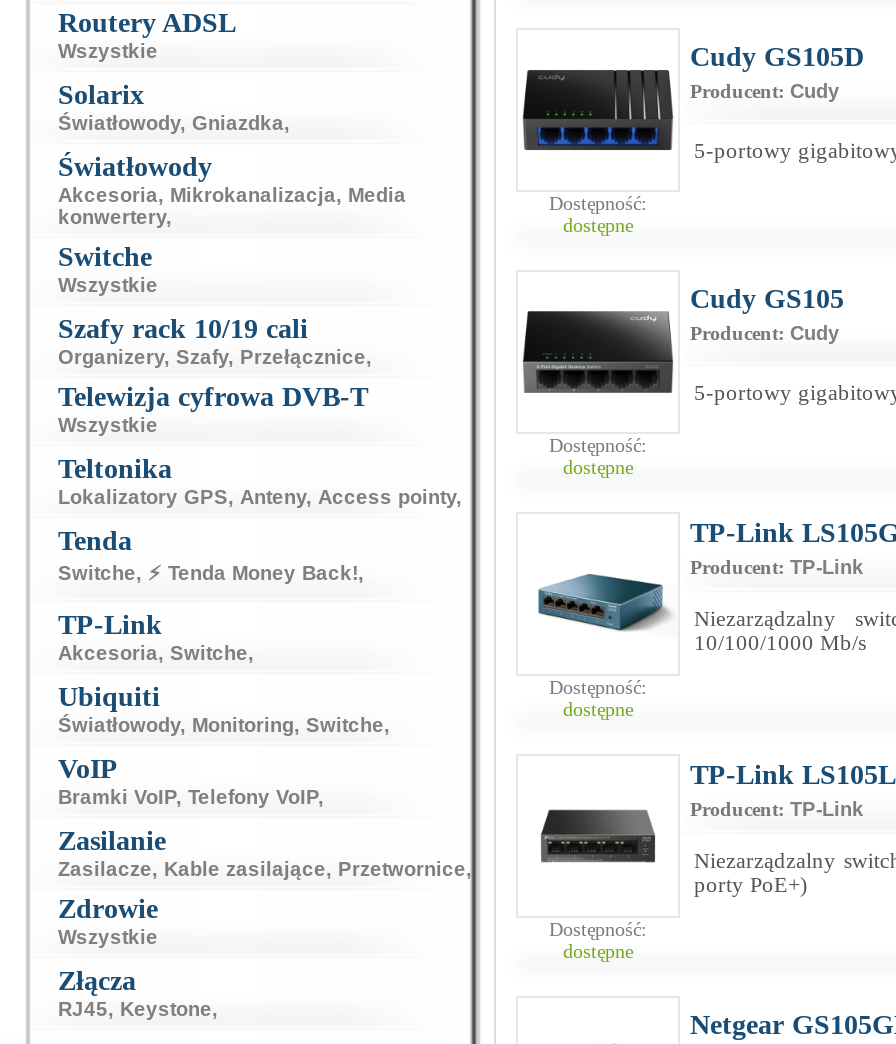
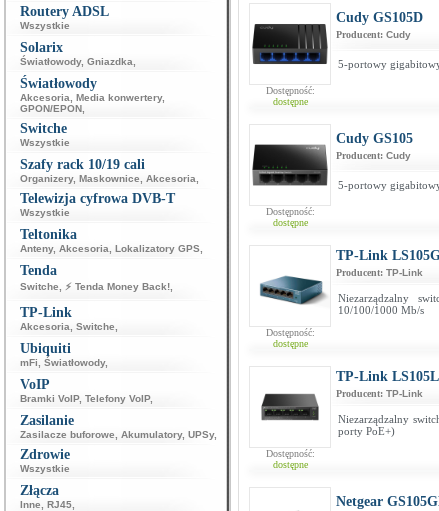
[58,184,406,228] Akcesoria, Mikrokanalizacja, Media | konwertery, -> [20,92,165,114] Akcesoria, Media konwertery, | GPON/EPON,
[58,346,372,368] Organizery, Szafy, Przełącznice, -> [20,173,199,184] Organizery, Maskownice, Akcesoria,
[58,486,462,508] Lokalizatory GPS, Anteny, Access pointy, -> [20,243,203,254] Anteny, Akcesoria, Lokalizatory GPS,
[58,714,390,736] Światłowody, Monitoring, Switche, -> [20,357,108,368] mFi, Światłowody,
[58,858,472,880] Zasilacze, Kable zasilające, Przetwornice, -> [20,429,217,440] Zasilacze buforowe, Akumulatory, UPSy,
[58,998,218,1020] RJ45, Keystone, -> [20,499,75,510] Inne, RJ45,

